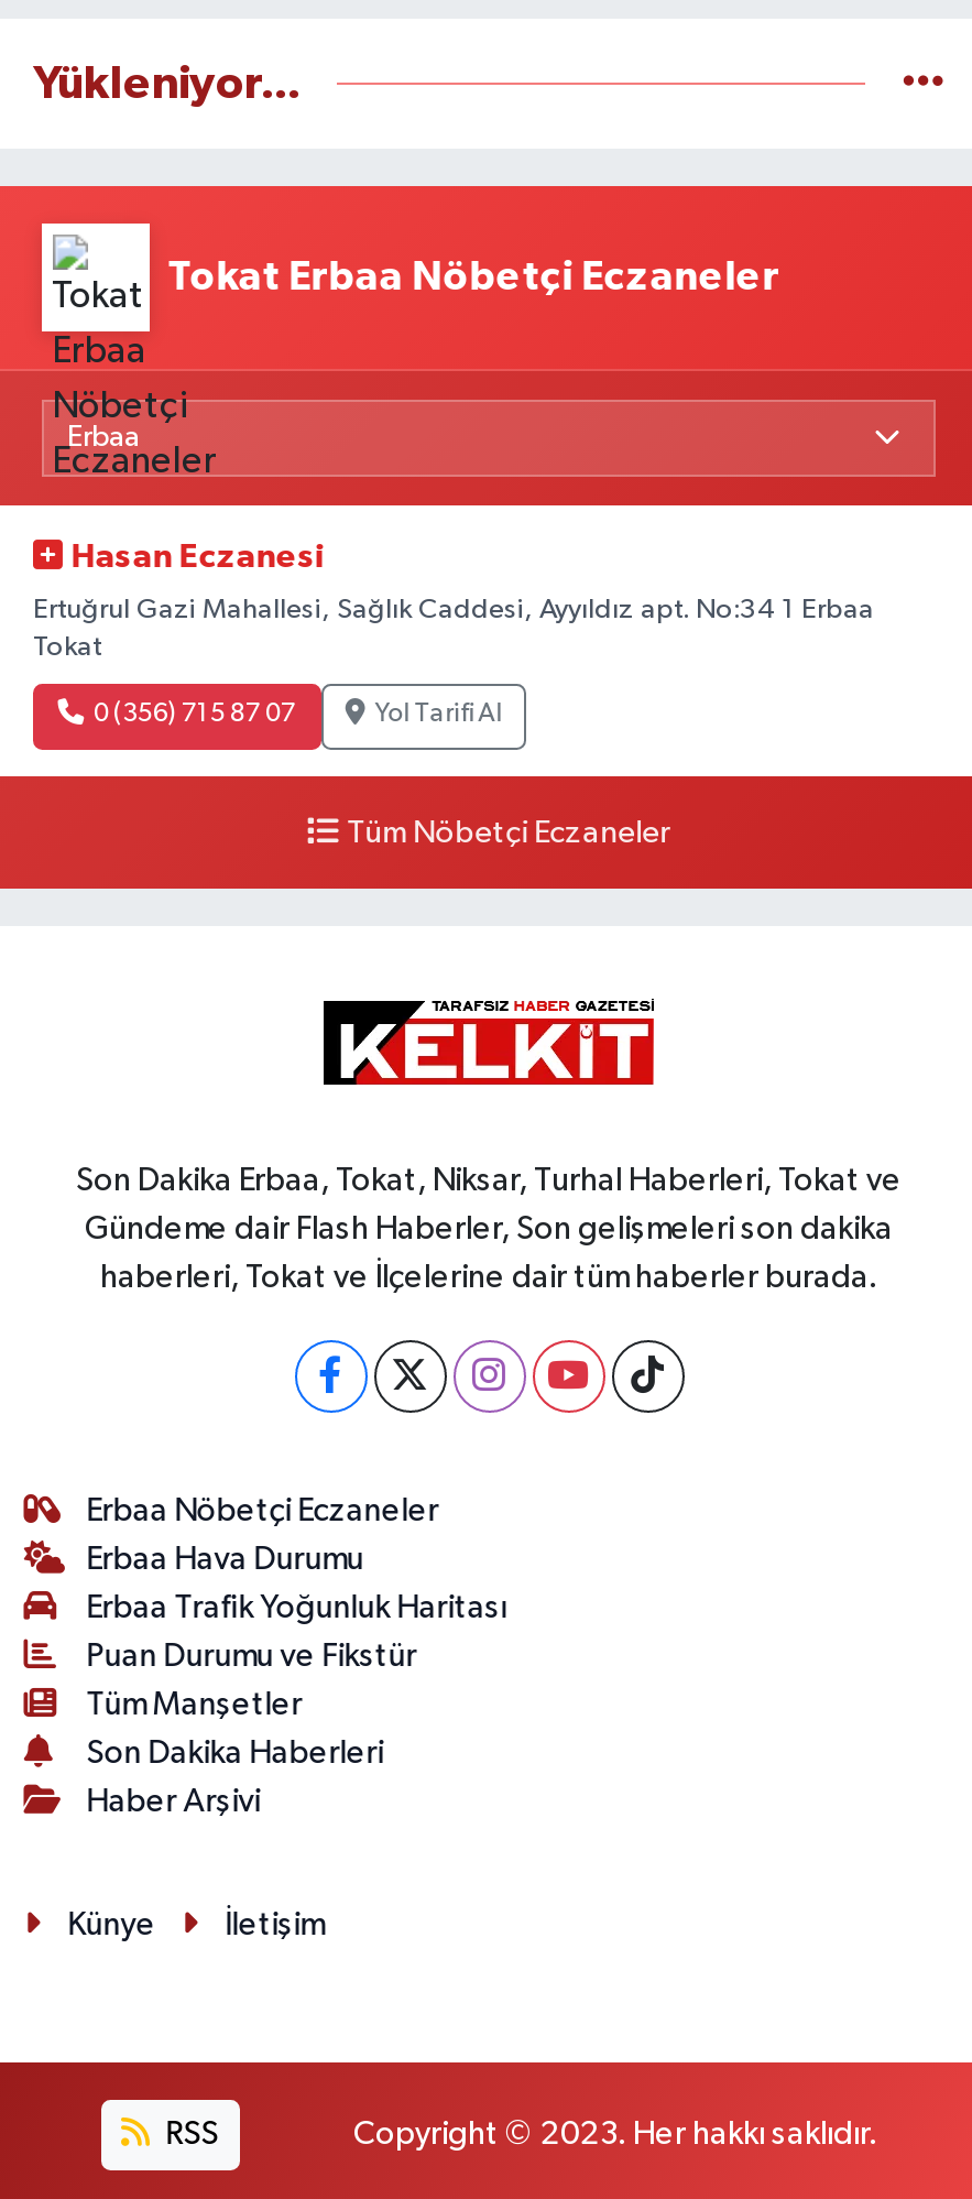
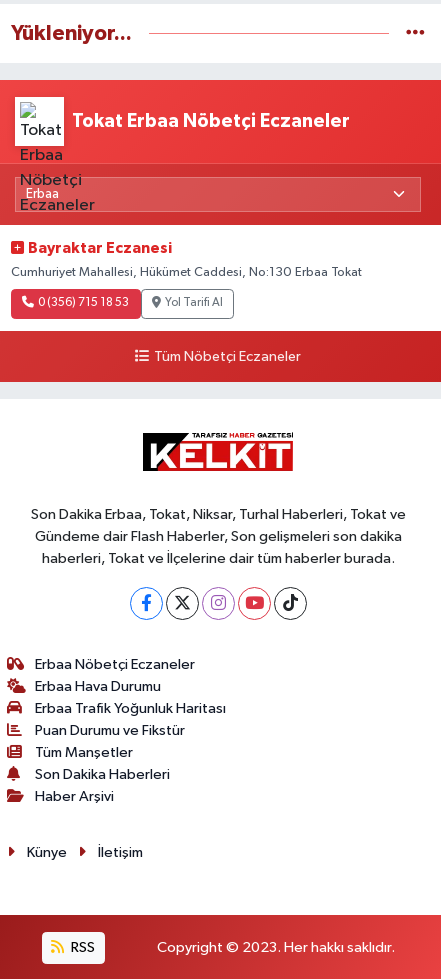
[71,540,324,573] Hasan Eczanesi -> [28,241,172,256] Bayraktar Eczanesi
[33,596,874,662] Ertuğrul Gazi Mahallesi, Sağlık Caddesi, Ayyıldız apt. No:34 1 Erbaa | Tokat -> [11,266,362,279] Cumhuriyet Mahallesi, Hükümet Caddesi, No:130 Erbaa Tokat
[93,703,296,729] 0 (356) 715 87 07 -> [38,297,129,309] 0 (356) 715 18 53

